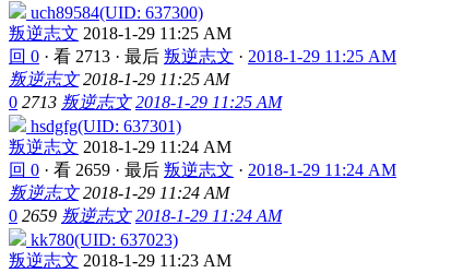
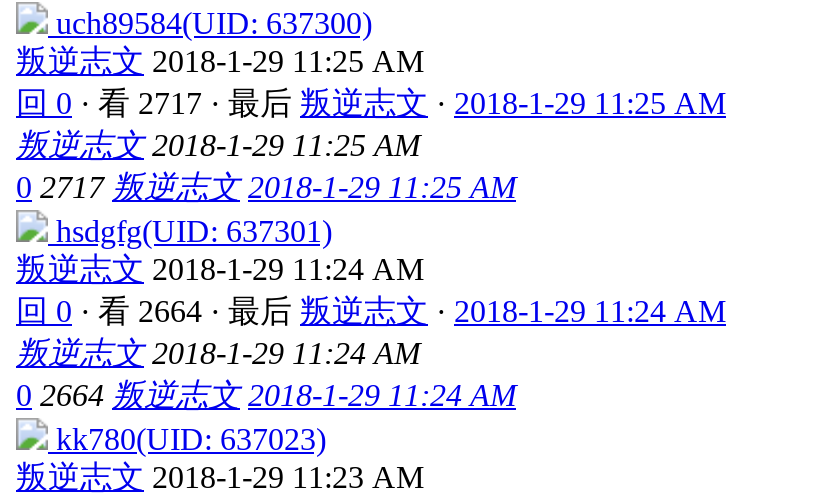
[9,47,396,65] 回 0 · 看 2713 · 最后叛逆志文· 2018-1-29 11:25 AM -> [16,86,726,120] 回 0 · 看 2717 · 最后叛逆志文· 2018-1-29 11:25 AM
[9,93,282,111] 0 2713 叛逆志文 2018-1-29 11:25 AM -> [16,170,516,204] 0 2717 叛逆志文 2018-1-29 11:25 AM
[9,160,396,179] 回 0 · 看 2659 · 最后叛逆志文· 2018-1-29 11:24 AM -> [16,294,726,328] 回 0 · 看 2664 · 最后叛逆志文· 2018-1-29 11:24 AM
[9,206,282,225] 0 2659 叛逆志文 2018-1-29 11:24 AM -> [16,378,516,412] 0 2664 叛逆志文 2018-1-29 11:24 AM

